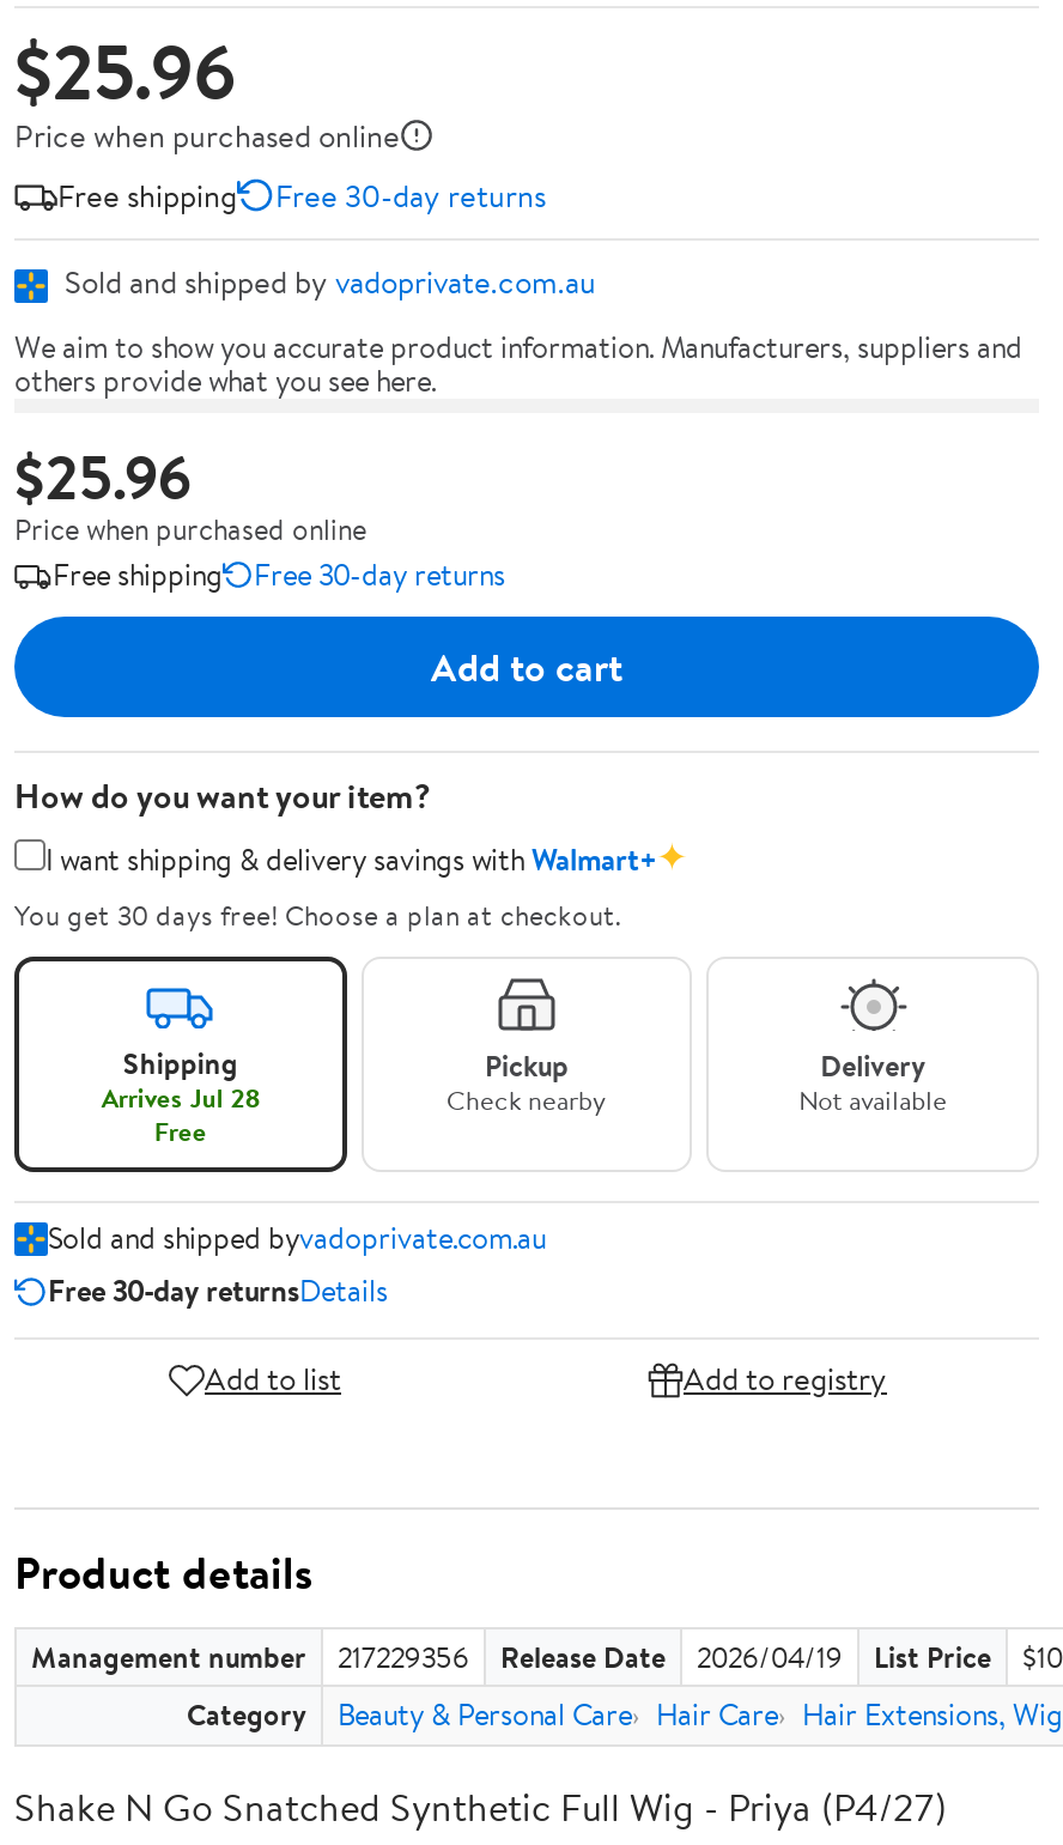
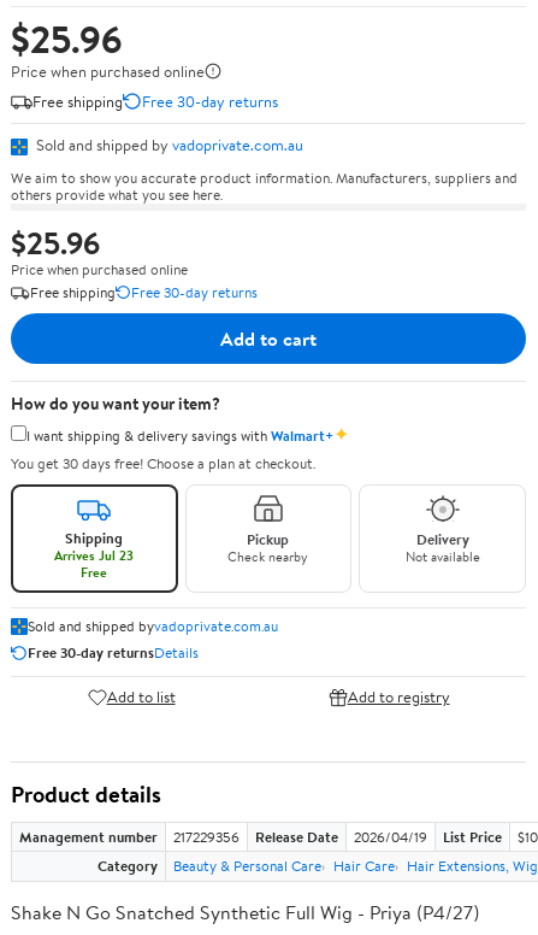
[101,1079,259,1117] Arrives Jul 28 -> [55,546,134,565] Arrives Jul 23

